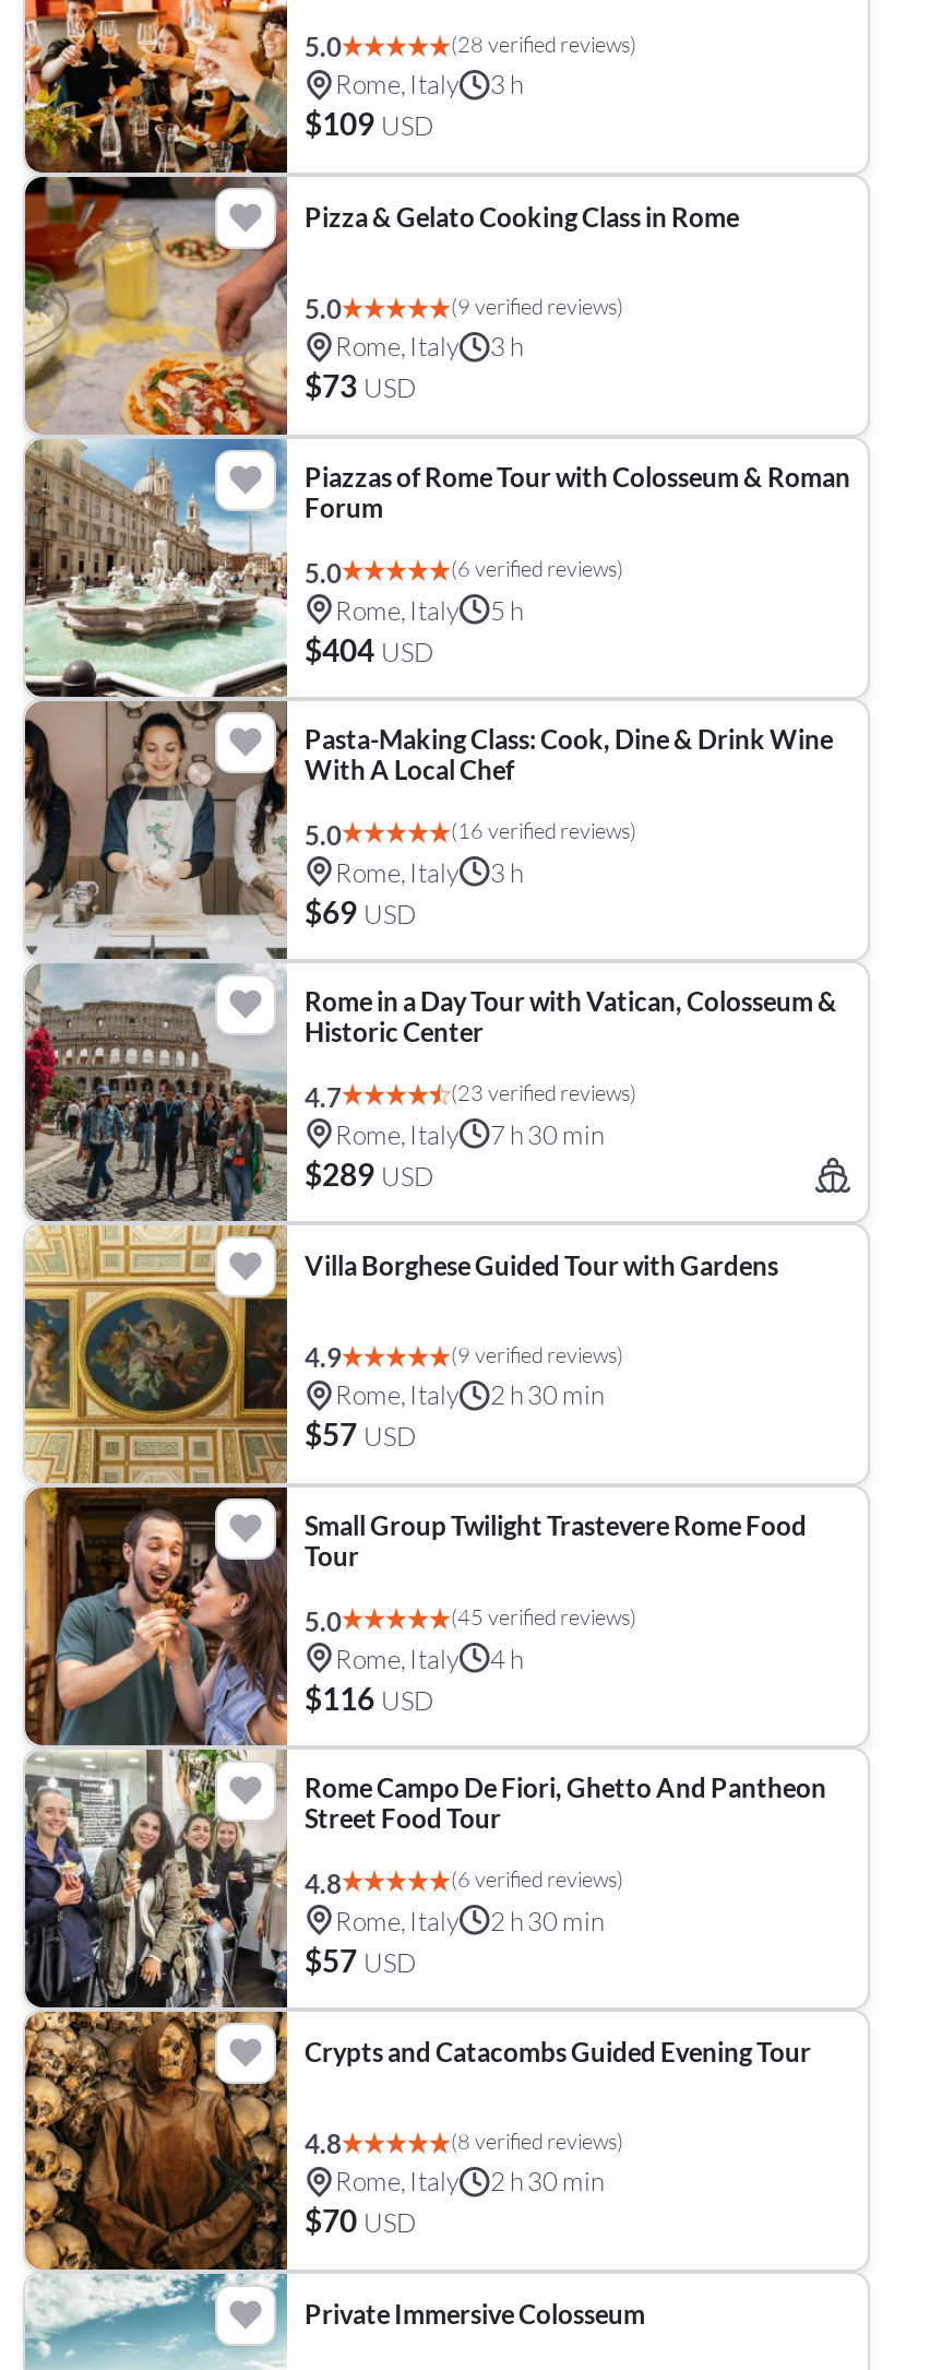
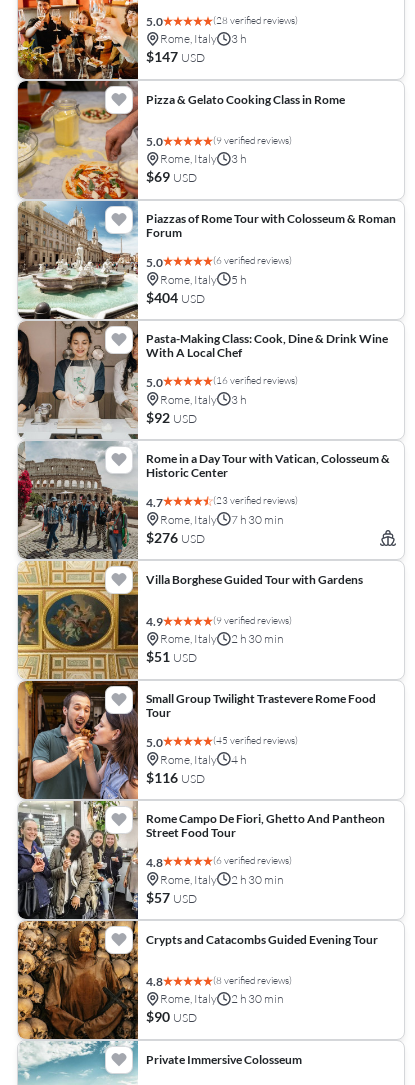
[305,105,433,142] $109 USD -> [146,48,205,65] $147 USD
[305,367,416,404] $73 USD -> [146,168,197,185] $69 USD
[305,893,416,930] $69 USD -> [146,409,197,426] $92 USD
[305,1155,433,1192] $289 USD -> [146,529,205,546] $276 USD
[305,1415,416,1453] $57 USD -> [146,648,197,665] $51 USD
[305,2202,416,2239] $70 USD -> [146,1008,197,1025] $90 USD

